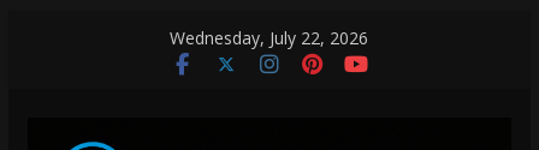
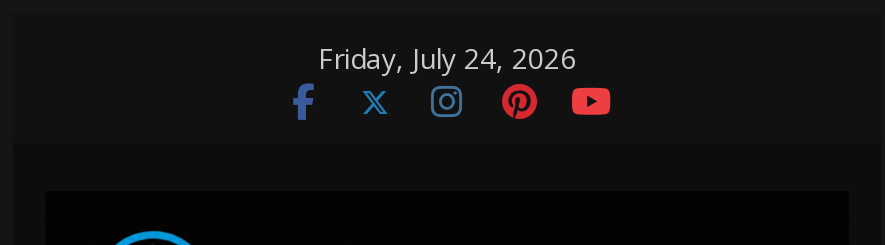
[170,26,369,49] Wednesday, July 22, 2026 -> [318,39,576,77] Friday, July 24, 2026

